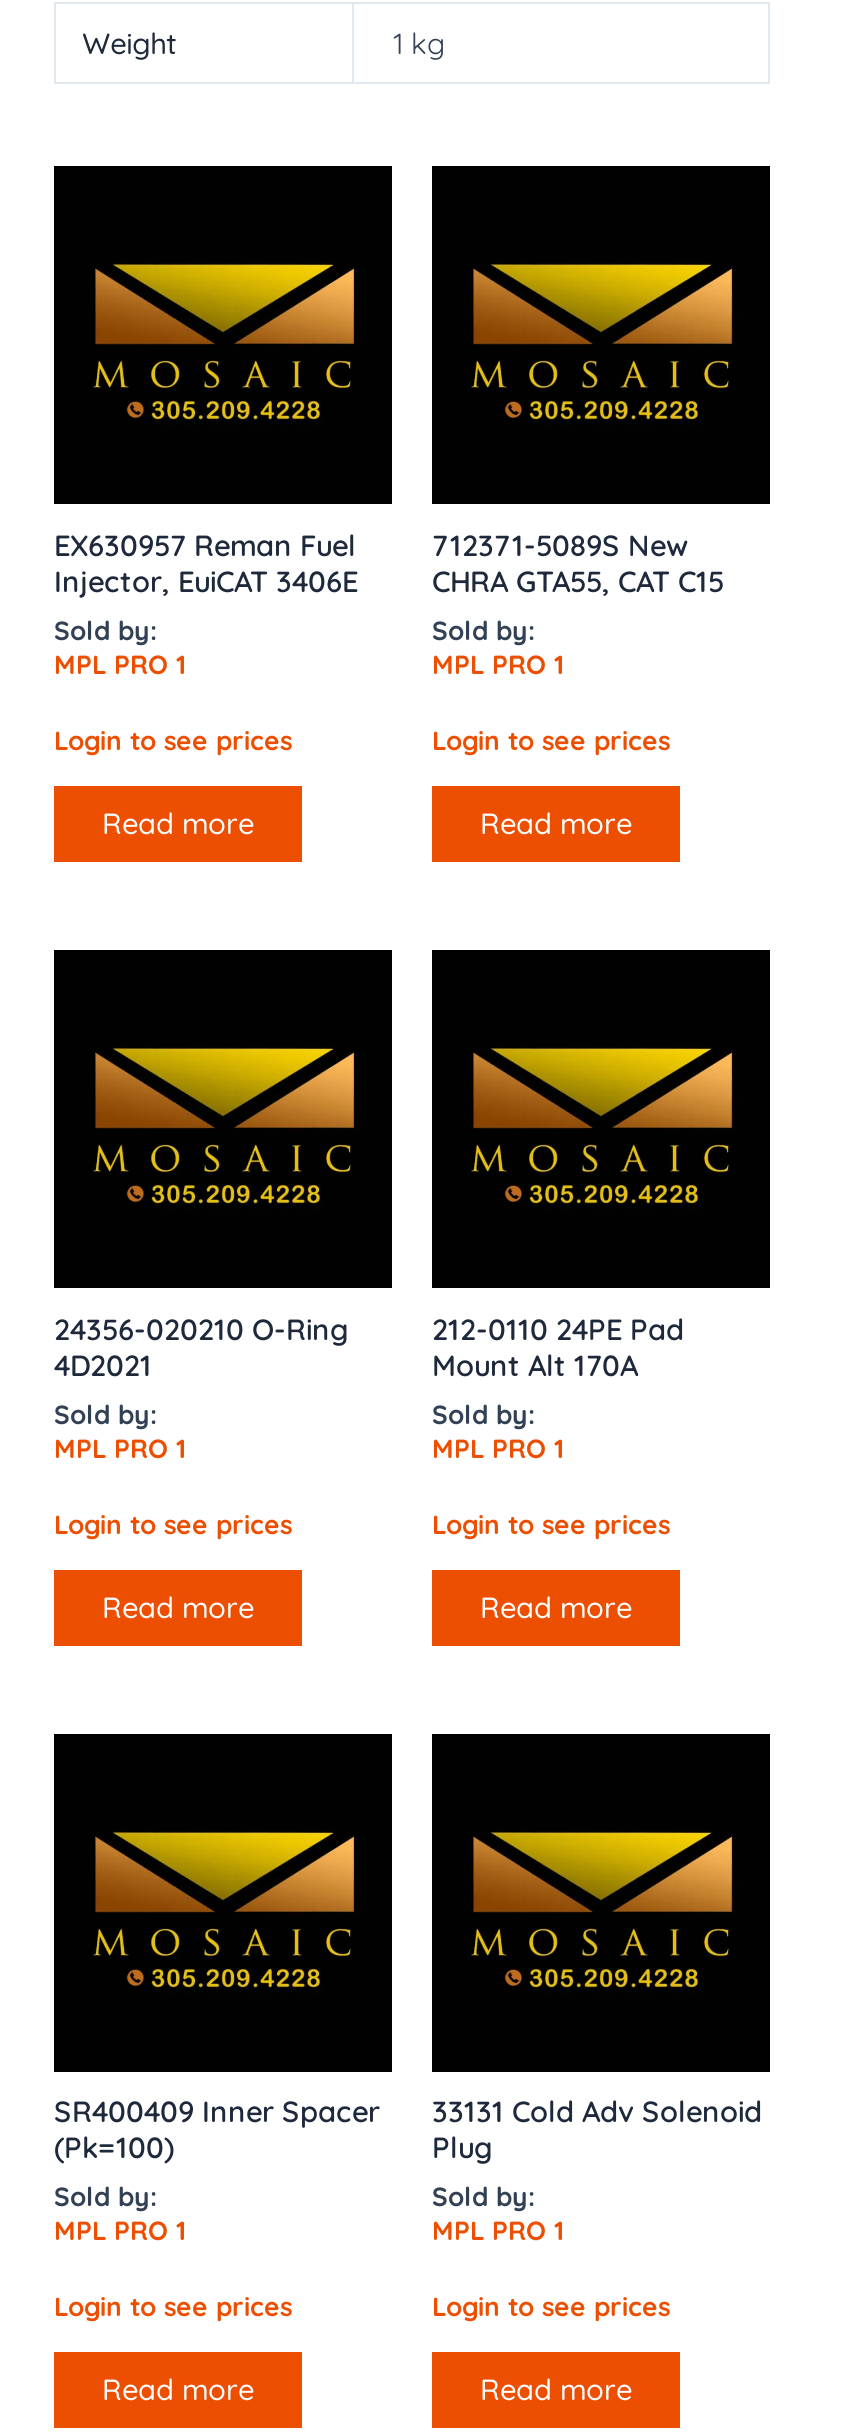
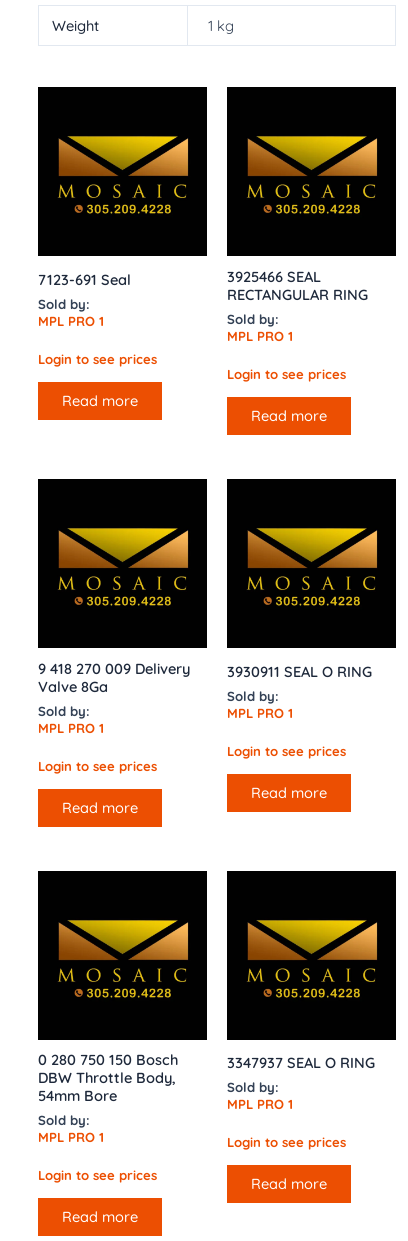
[54,526,358,600] EX630957 Reman Fuel | Injector, EuiCAT 3406E -> [38,270,131,289] 7123-691 Seal
[432,526,724,600] 712371-5089S New | CHRA GTA55, CAT C15 -> [227,267,368,304] 3925466 SEAL | RECTANGULAR RING
[54,1309,348,1383] 24356-020210 O-Ring | 4D2021 -> [38,659,190,696] 9 418 270 009 Delivery | Valve 8Ga
[432,1309,684,1383] 212-0110 24PE Pad | Mount Alt 170A -> [227,662,372,681] 3930911 SEAL O RING
[54,2092,380,2166] SR400409 Inner Spacer | (Pk=100) -> [38,1050,178,1105] 0 280 750 150 Bosch | DBW Throttle Body, | 54mm Bore
[432,2092,762,2166] 33131 Cold Adv Solenoid | Plug -> [227,1053,375,1072] 3347937 SEAL O RING

